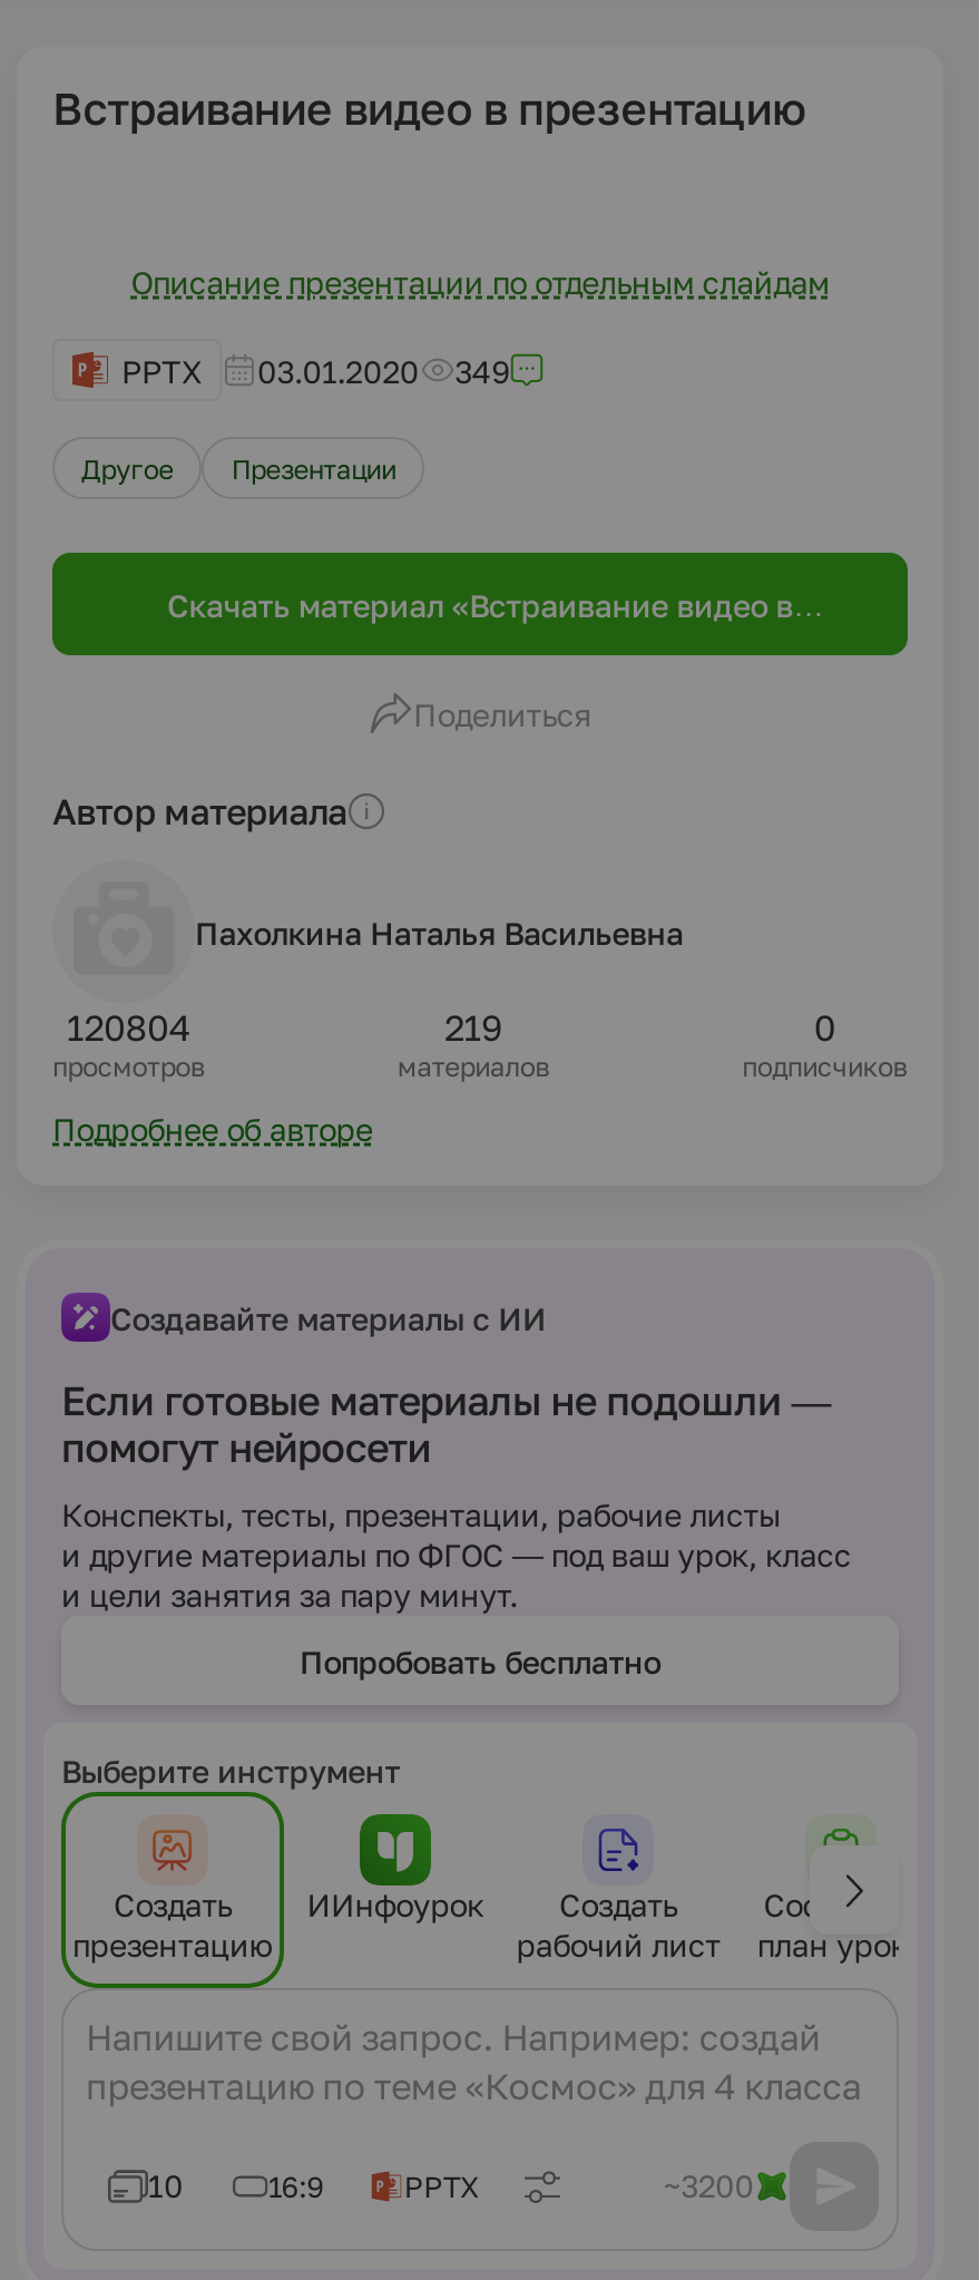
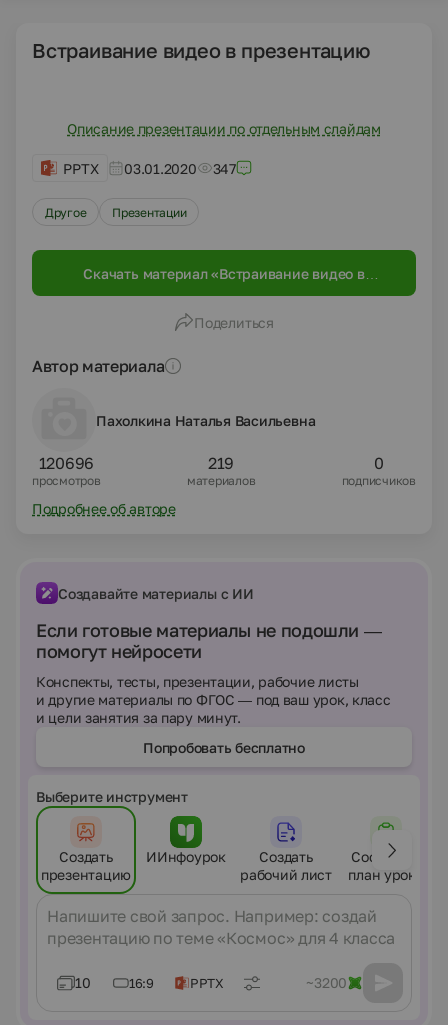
[121,351,509,389] PPTX 03.01.2020 349 -> [63,159,236,176] PPTX 03.01.2020 347
[67,1005,191,1050] 120804 -> [38,453,94,473] 120696

